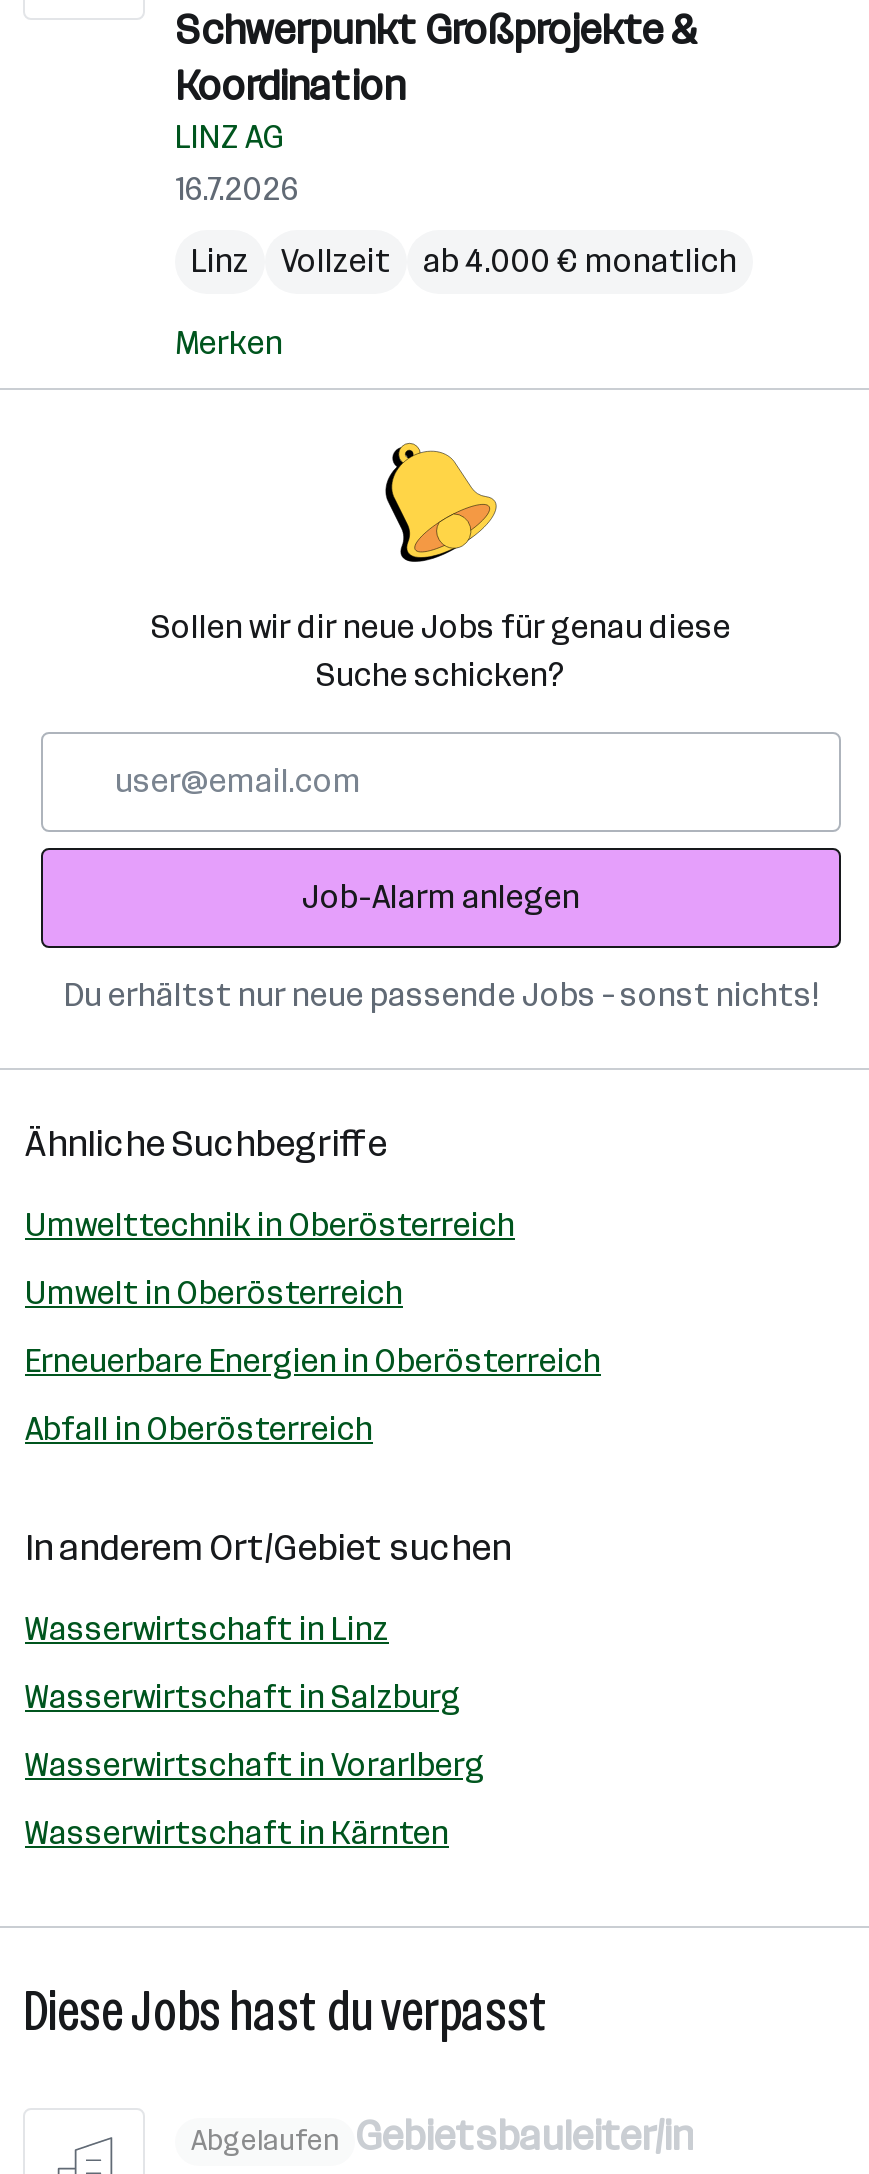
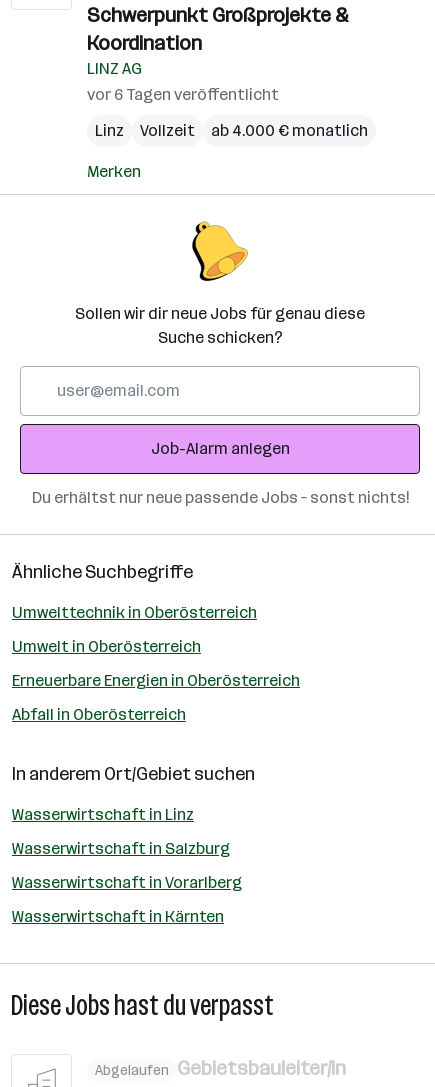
[175,170,299,208] 16.7.2026 -> [87,85,279,104] vor 6 Tagen veröffentlicht

